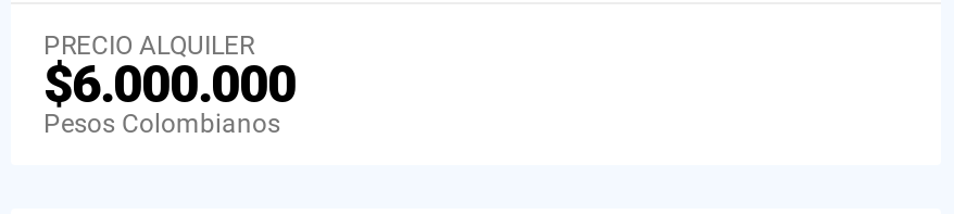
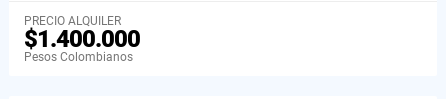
[43,55,296,116] $6.000.000 -> [24,25,140,53] $1.400.000

